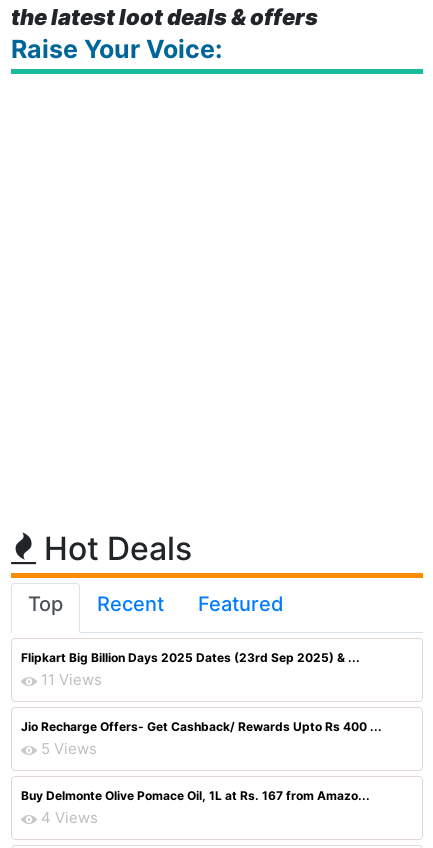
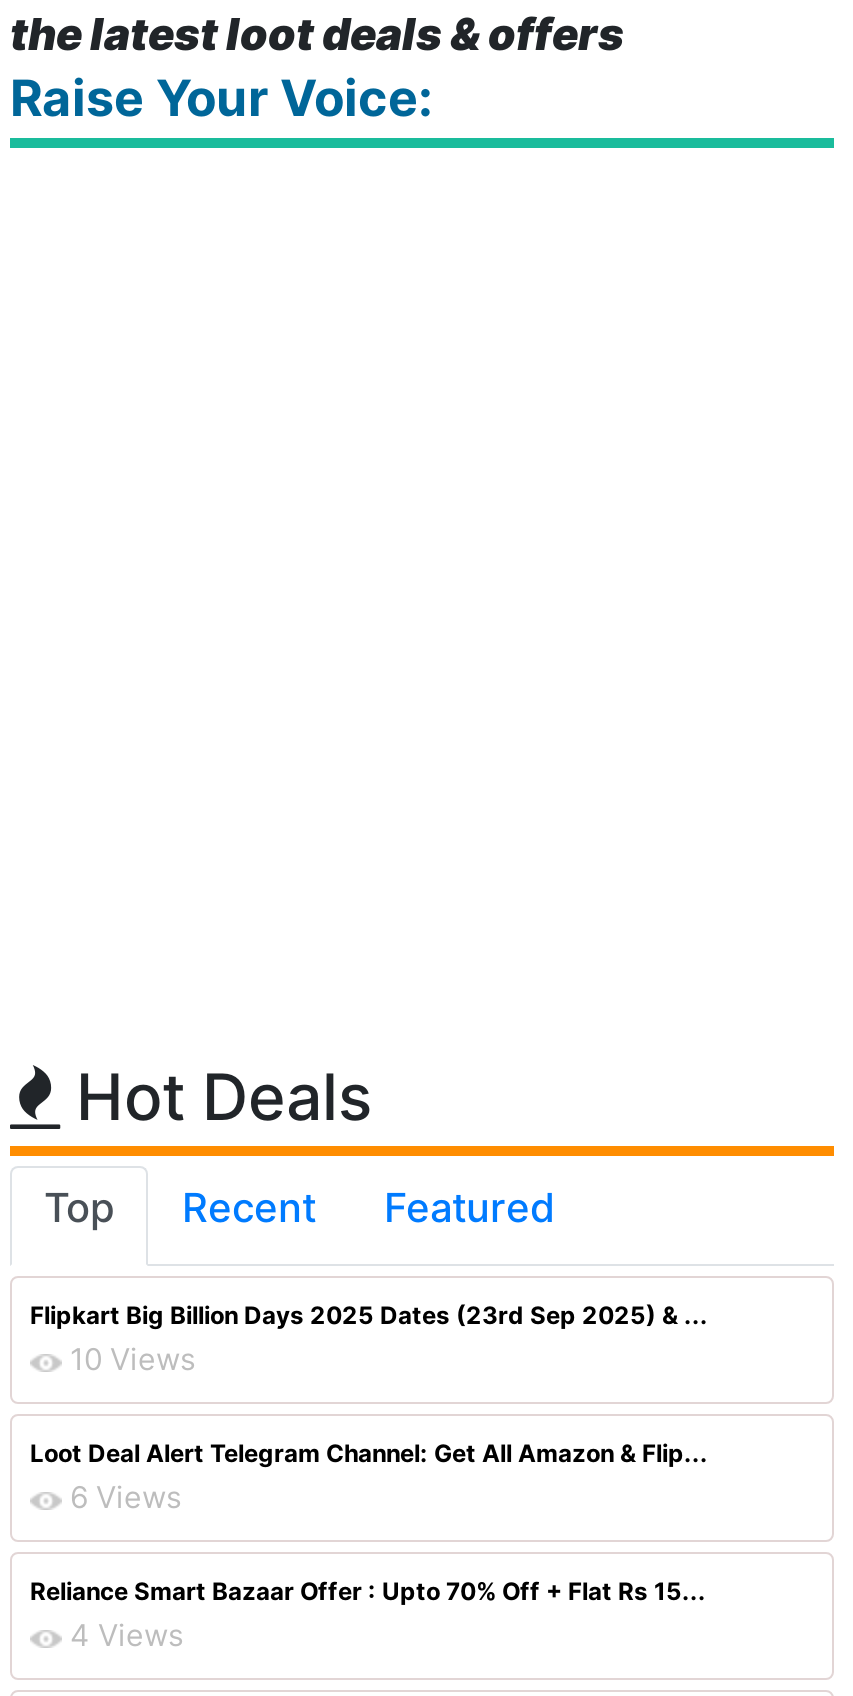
[41,670,102,689] 11 Views -> [70,1340,196,1378] 10 Views
[21,719,382,758] Jio Recharge Offers- Get Cashback/ Rewards Upto Rs 400 ... | 5 Views -> [30,1438,708,1516] Loot Deal Alert Telegram Channel: Get All Amazon & Flip... | 6 Views
[21,788,370,803] Buy Delmonte Olive Pomace Oil, 1L at Rs. 167 from Amazo... -> [30,1576,706,1606] Reliance Smart Bazaar Offer : Upto 70% Off + Flat Rs 15...

